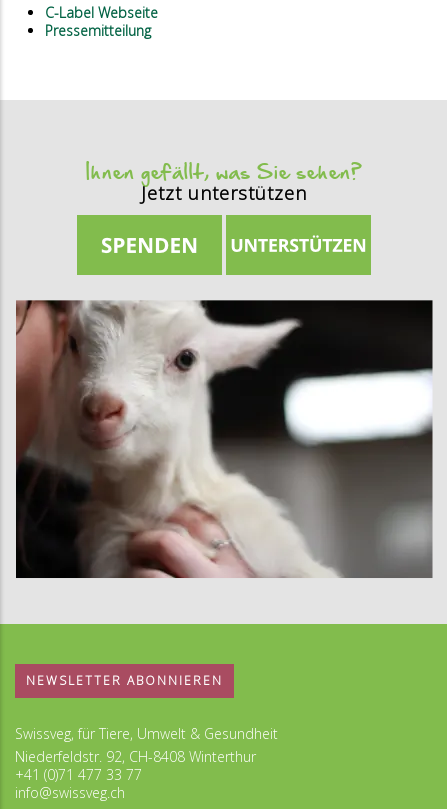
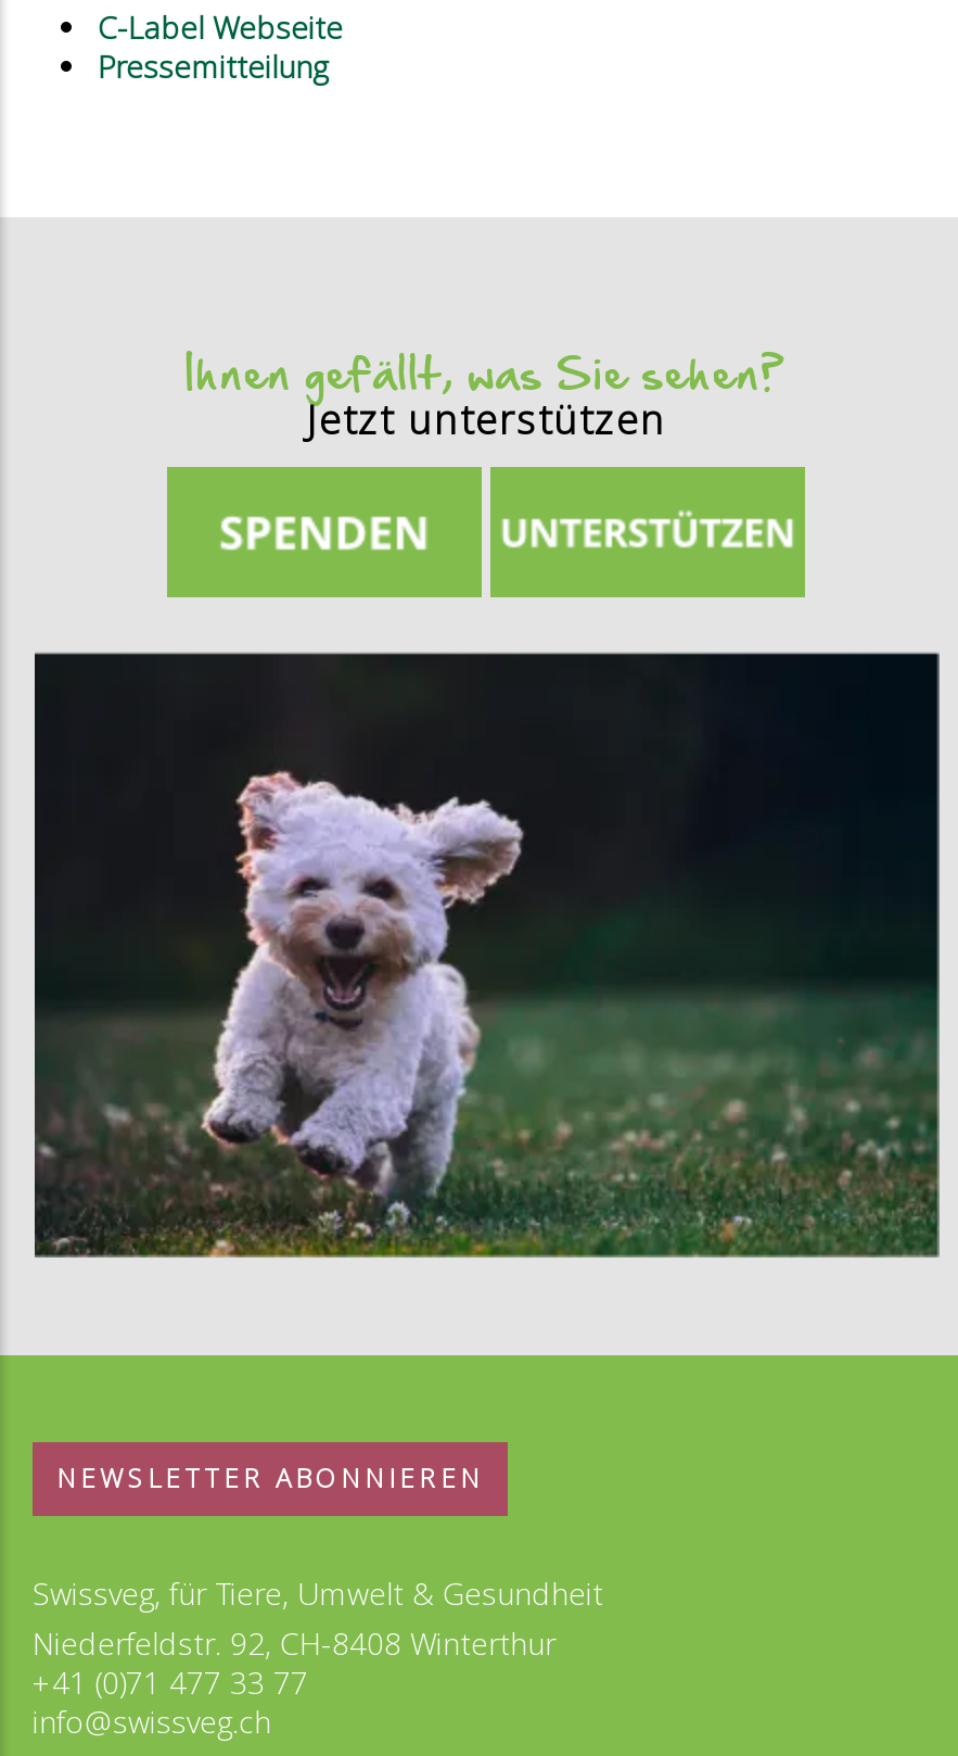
[15,300,433,579] [image] -> [33,652,942,1260] [image]

